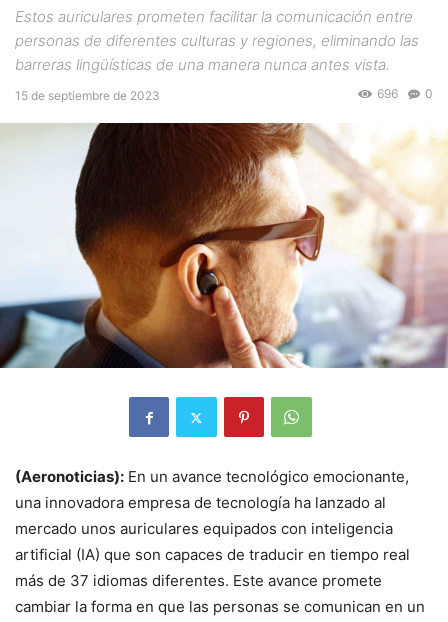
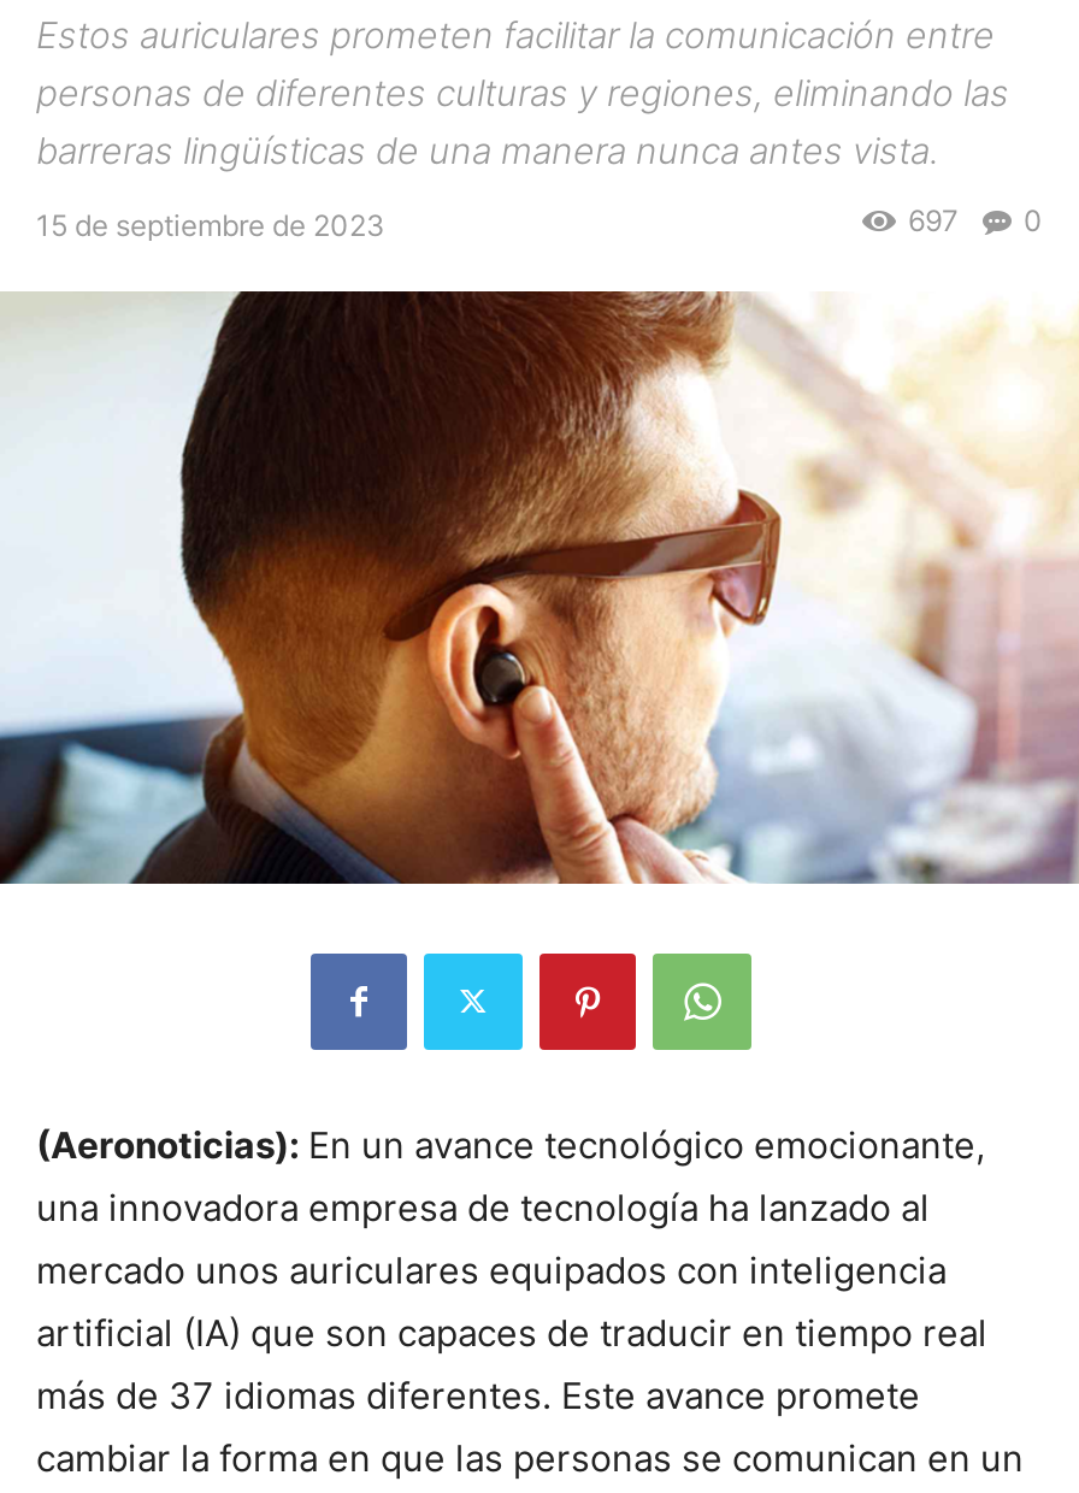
[377,86,433,101] 696 0 -> [908,202,1043,238] 697 0

